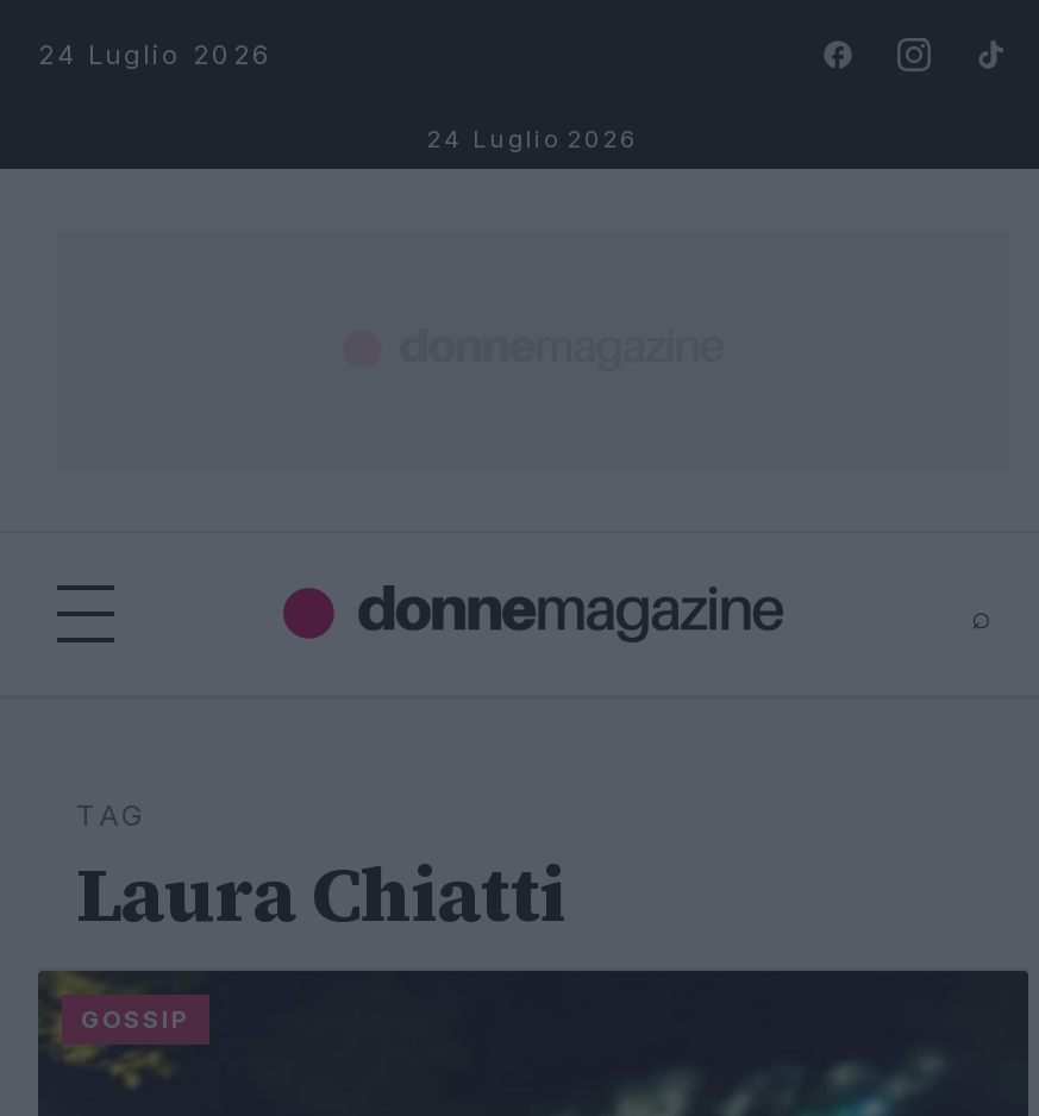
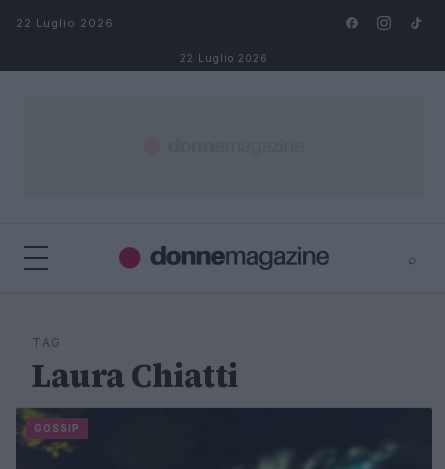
[38,38,274,71] 24 Luglio 2026 -> [16,16,114,30] 22 Luglio 2026
[427,124,639,152] 24 Luglio 2026 -> [180,52,268,64] 22 Luglio 2026

